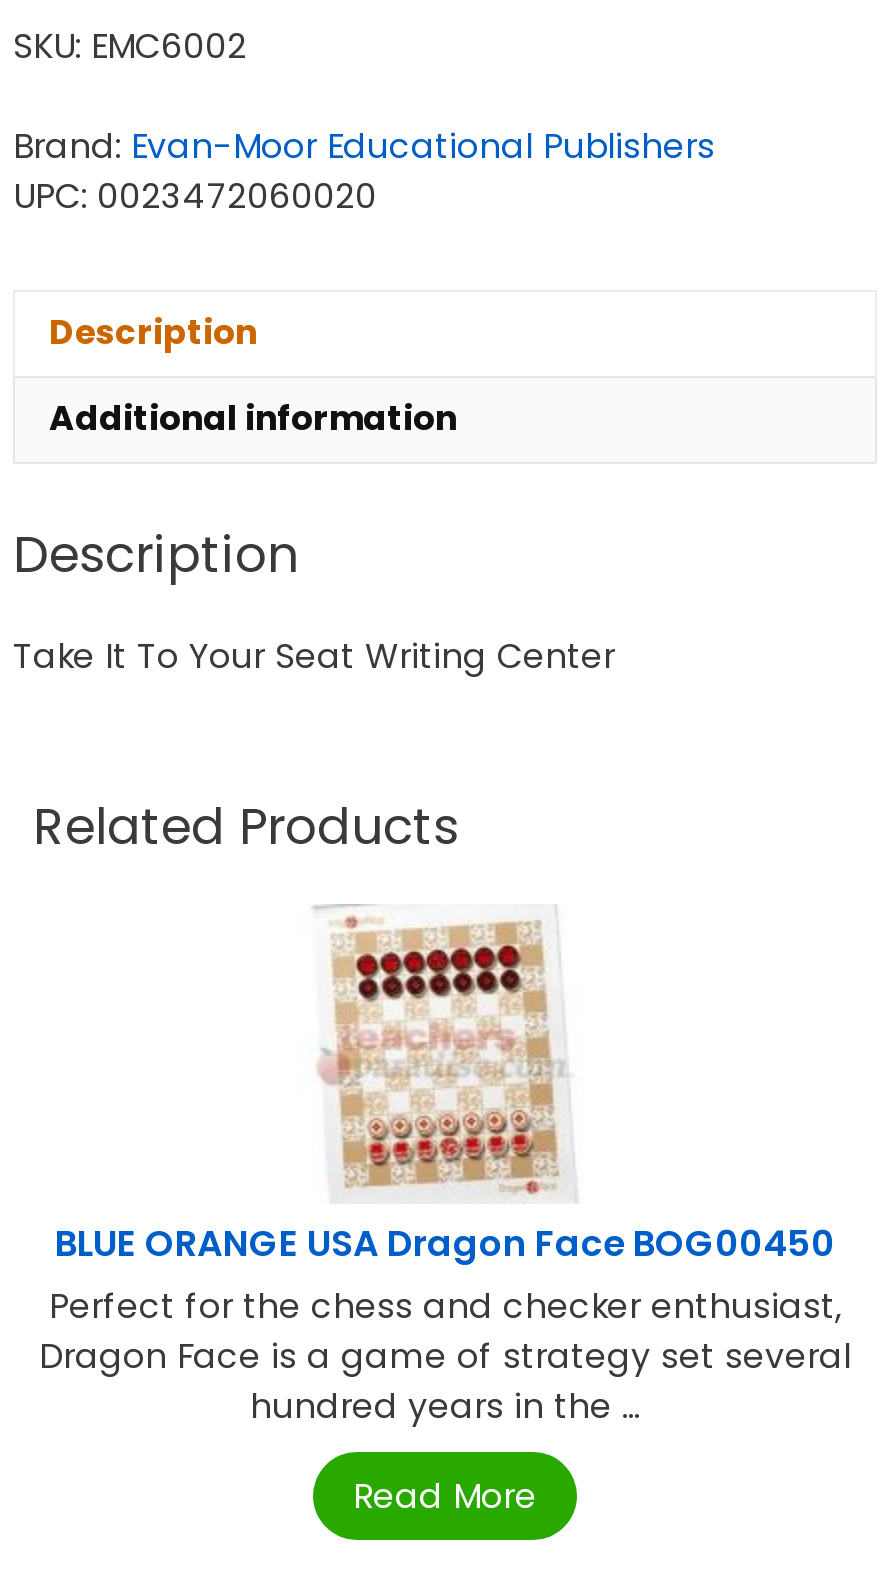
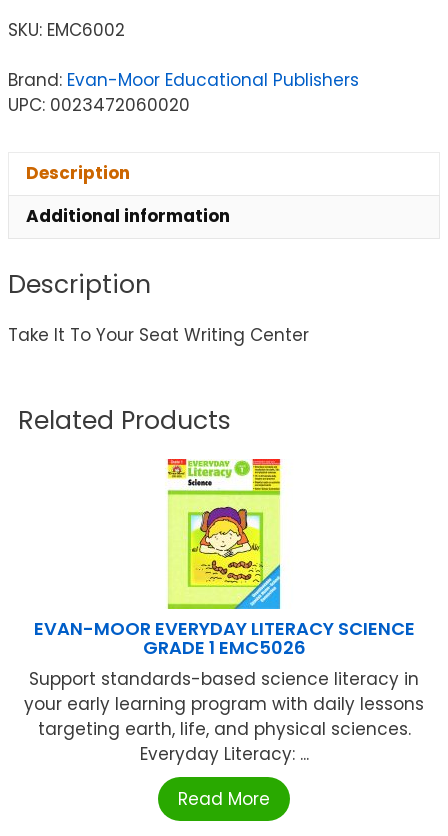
[313,904,569,1116] [image] -> [167,458,282,609] [image]
[39,1219,851,1431] BLUE ORANGE USA Dragon Face BOG00450 | Perfect for the chess and checker enthusiast, | Dragon Face is a game of strategy set several | hundred years in the ... -> [24,616,424,766] EVAN-MOOR EVERYDAY LITERACY SCIENCE | GRADE 1 EMC5026 | Support standards-based science literacy in | your early learning program with daily lessons | targeting earth, life, and physical sciences. | Everyday Literacy: ...

